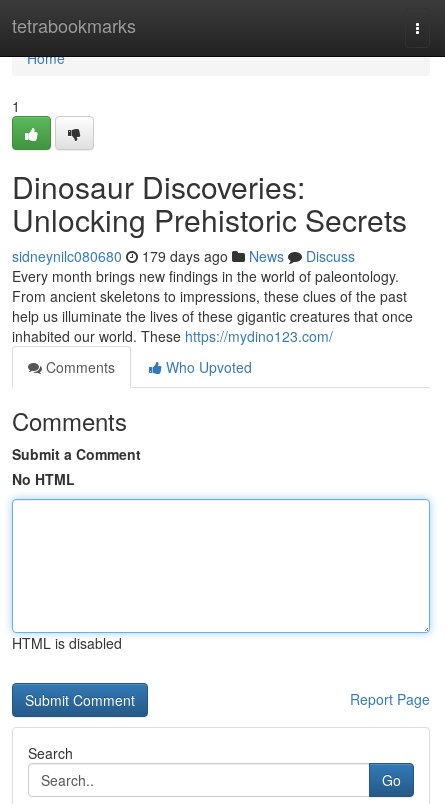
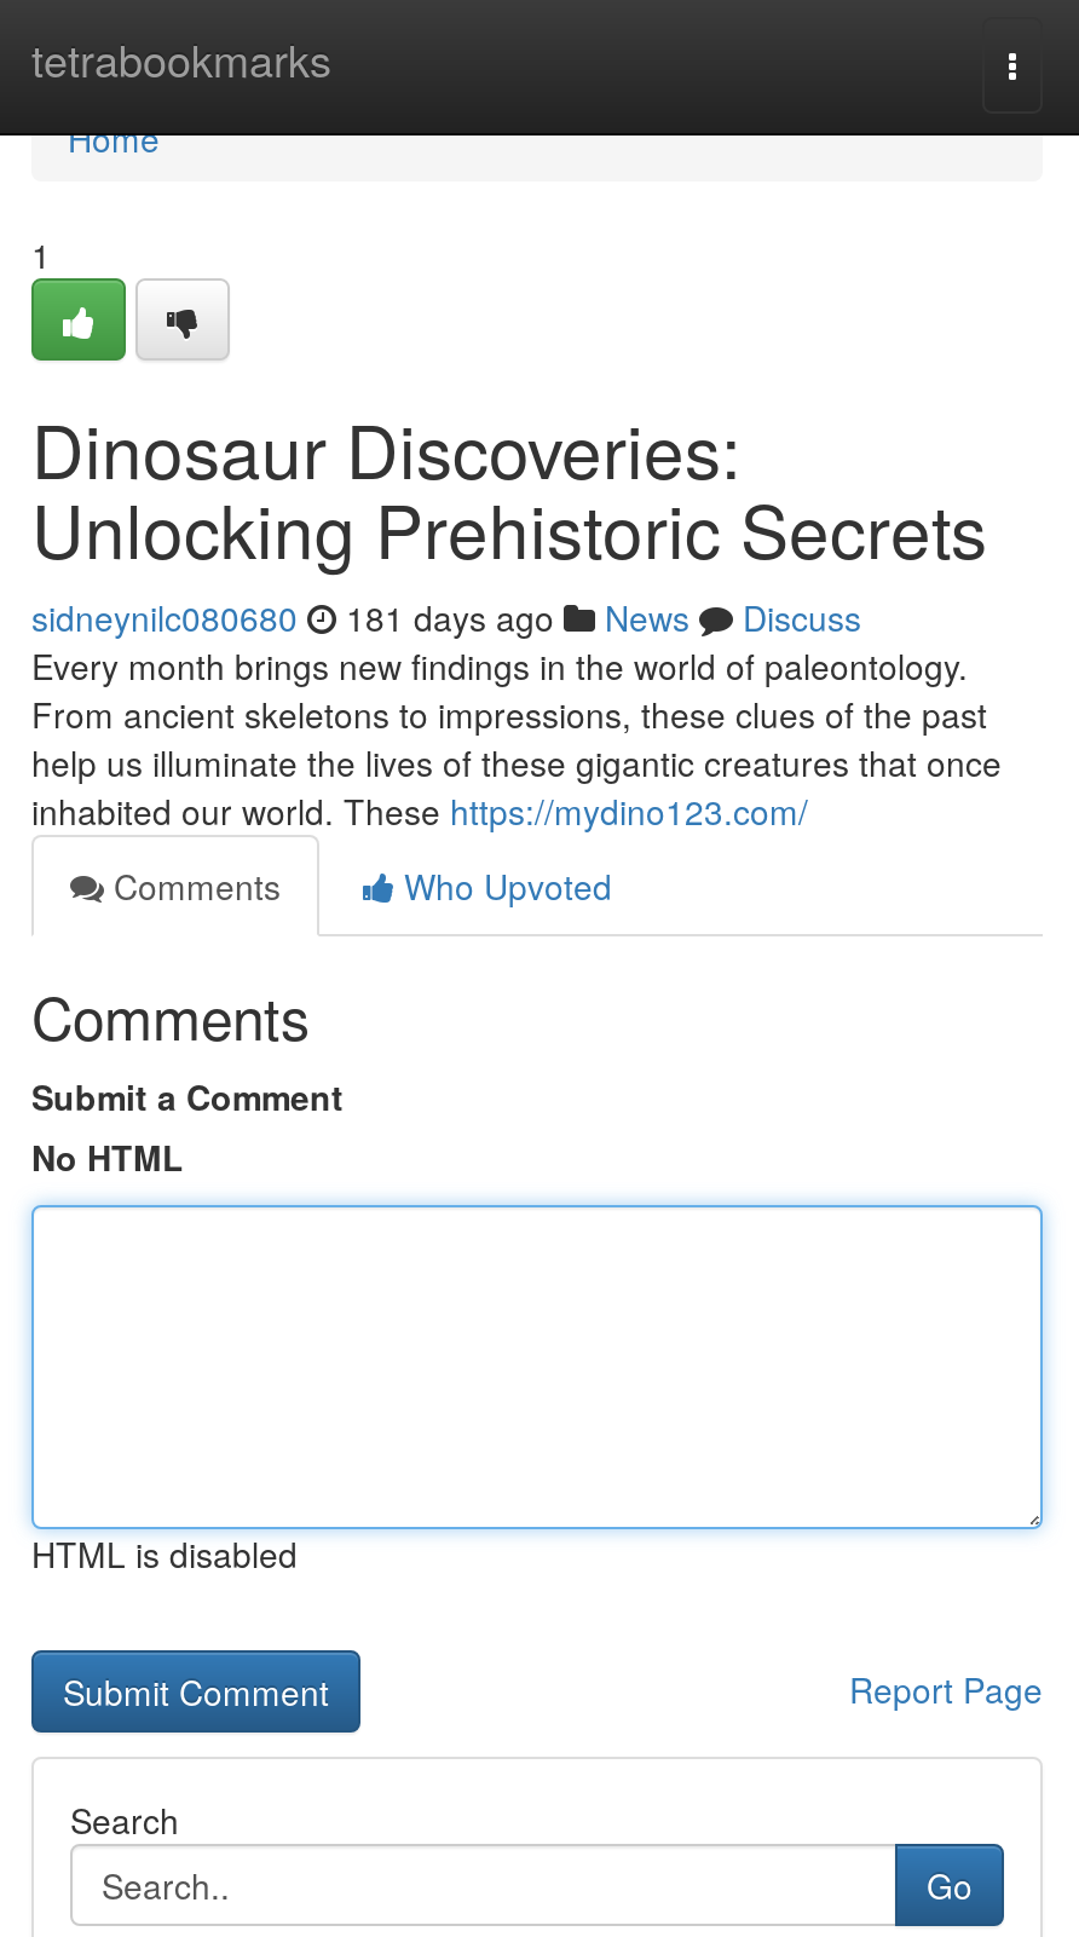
[12,246,355,266] sidneynilc080680 179 days ago News Discuss -> [31,593,861,641] sidneynilc080680 181 days ago News Discuss

